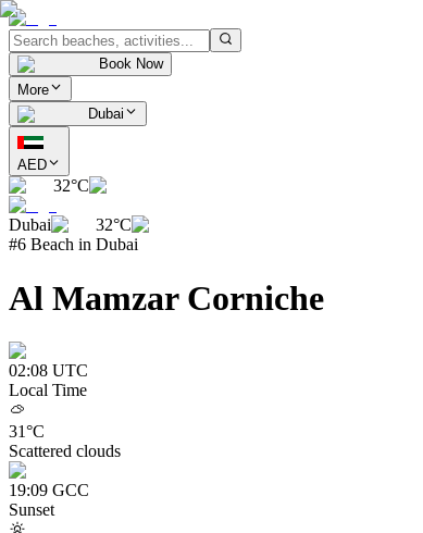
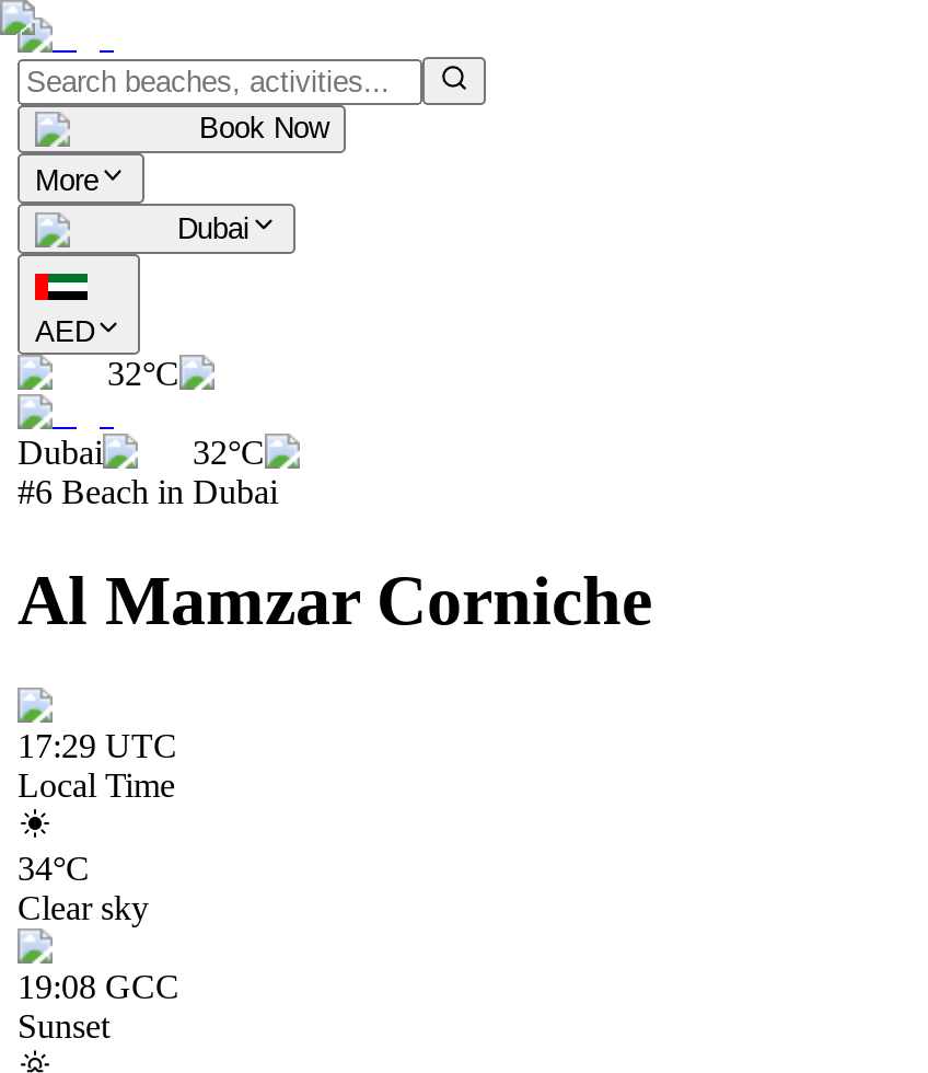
[9,361,88,380] 02:08 UTC -> [18,727,177,765] 17:29 UTC
[9,422,121,460] 31°C | Scattered clouds -> [18,850,149,927] 34°C | Clear sky
[9,481,89,499] 19:09 GCC -> [18,968,179,1006] 19:08 GCC

